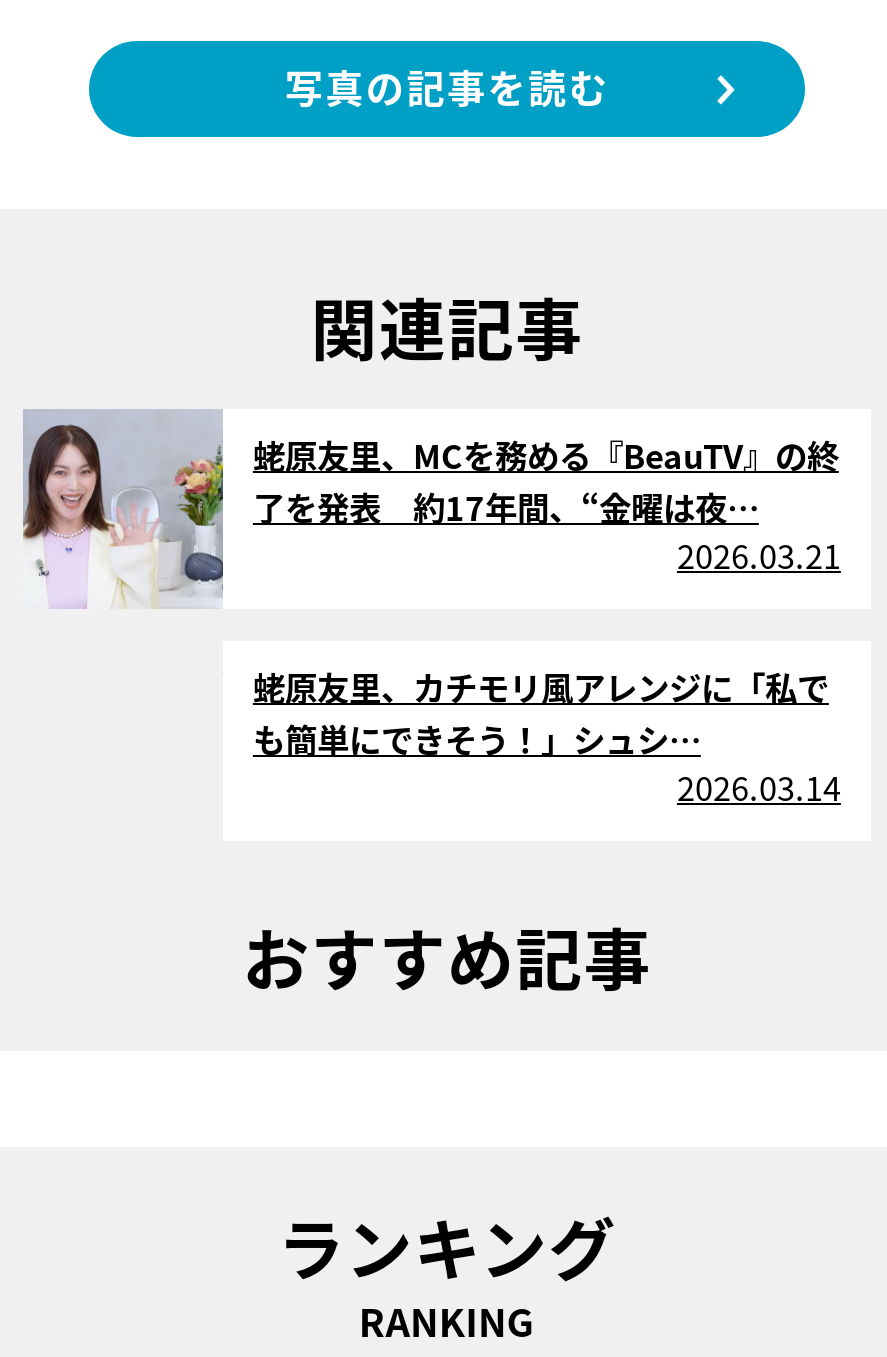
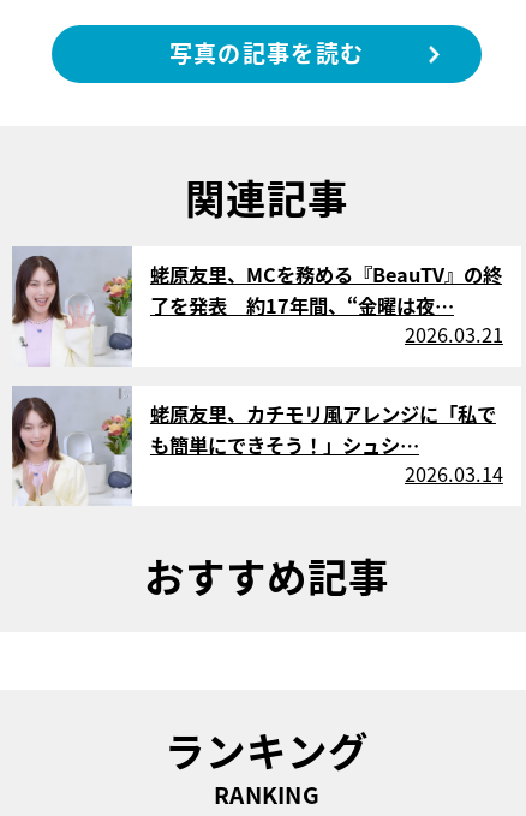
none -> [11,386,133,506] [image]

